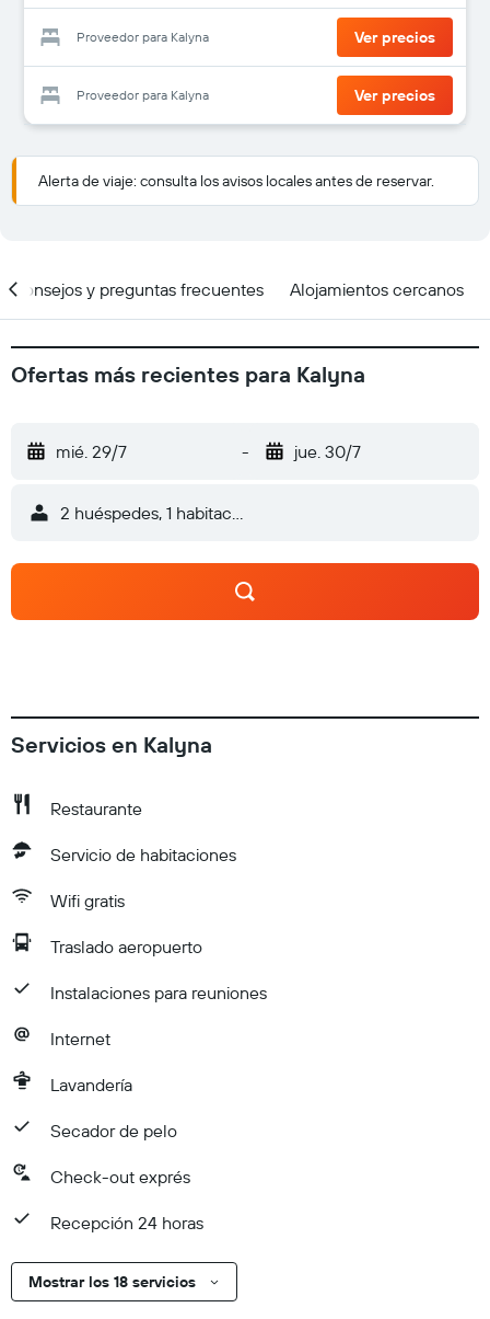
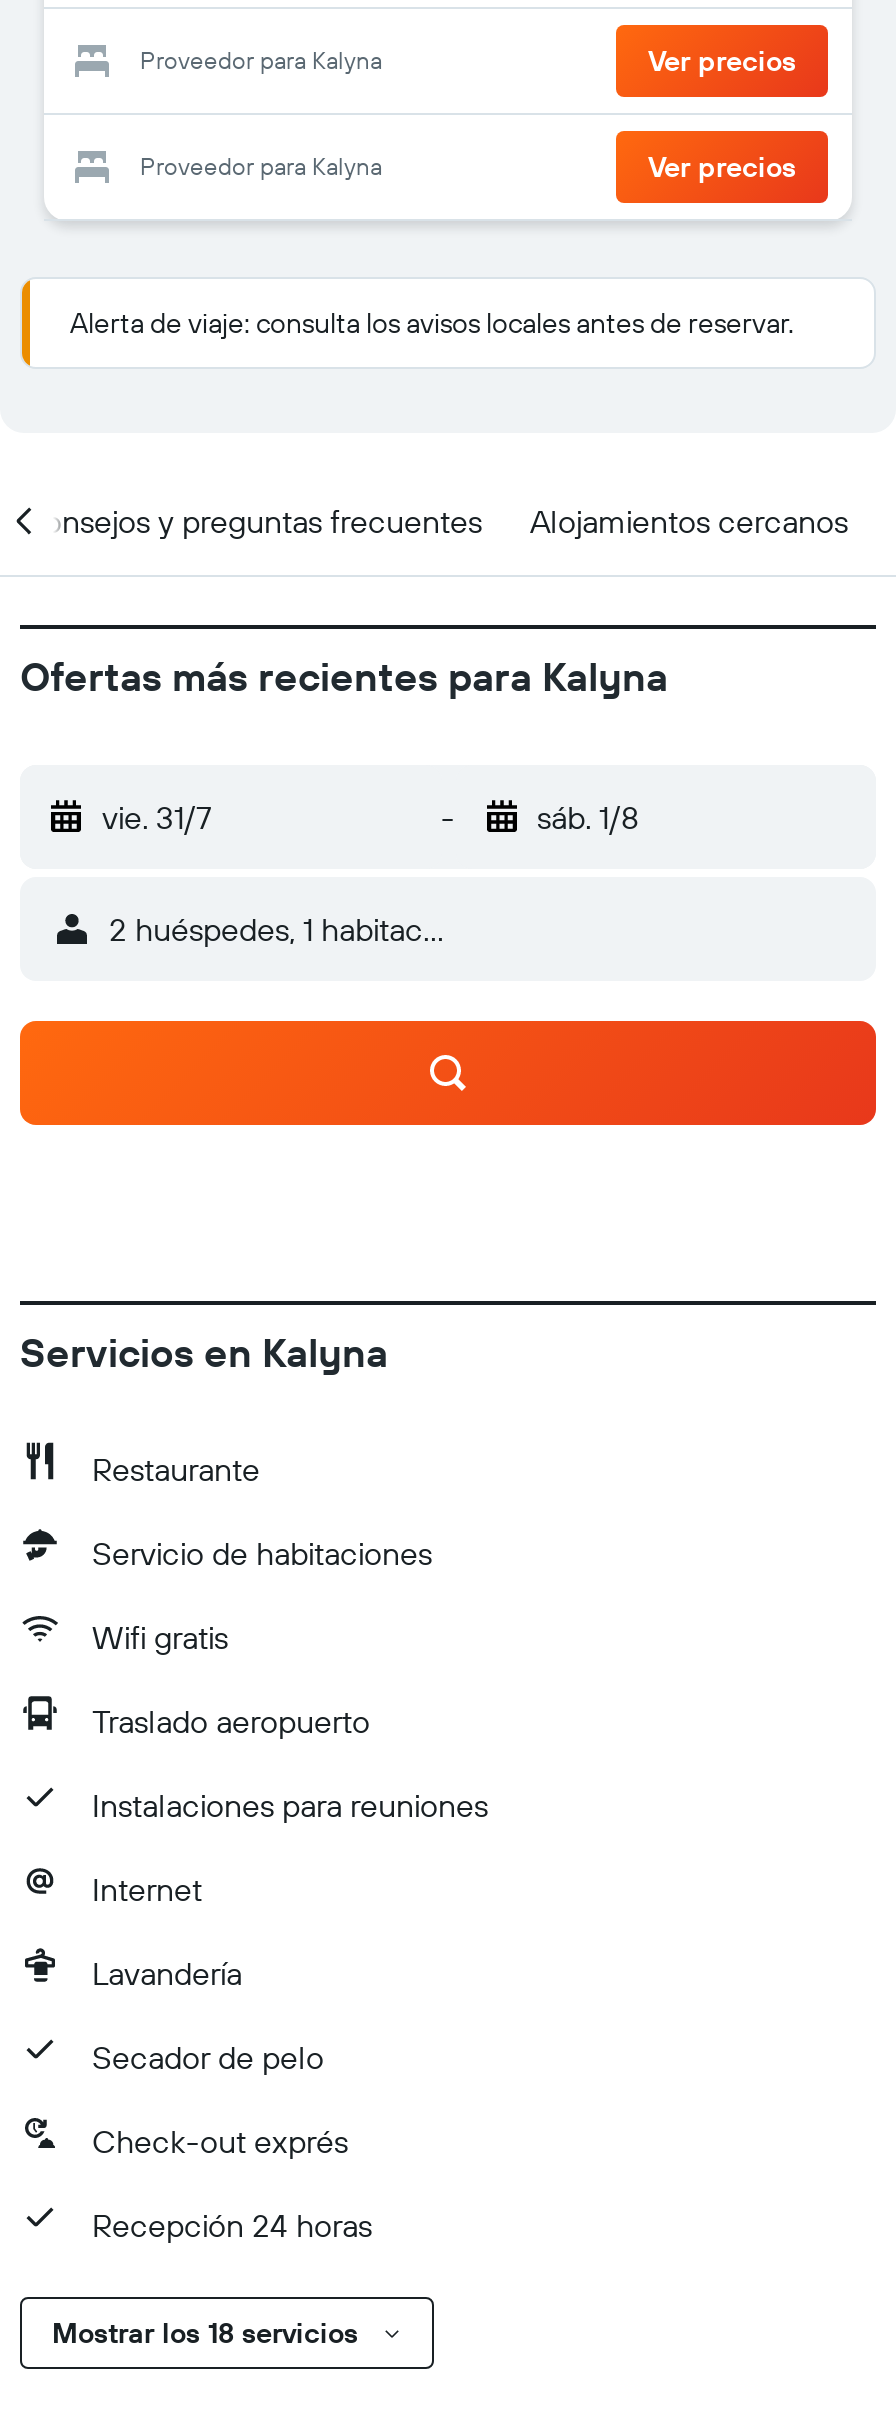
[56,440,127,462] mié. 29/7 -> [102,797,212,837] vie. 31/7
[294,440,360,462] jue. 30/7 -> [537,797,639,837] sáb. 1/8

